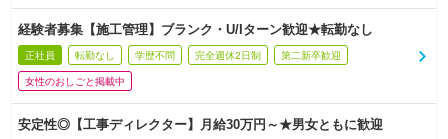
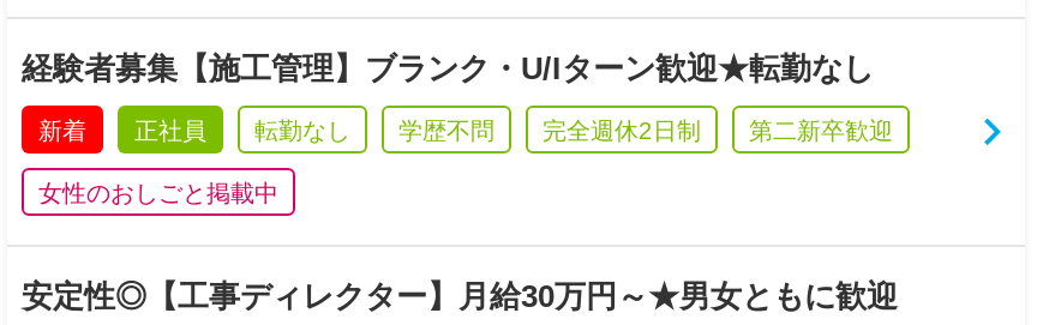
none -> [38,118,86,144] 新着

